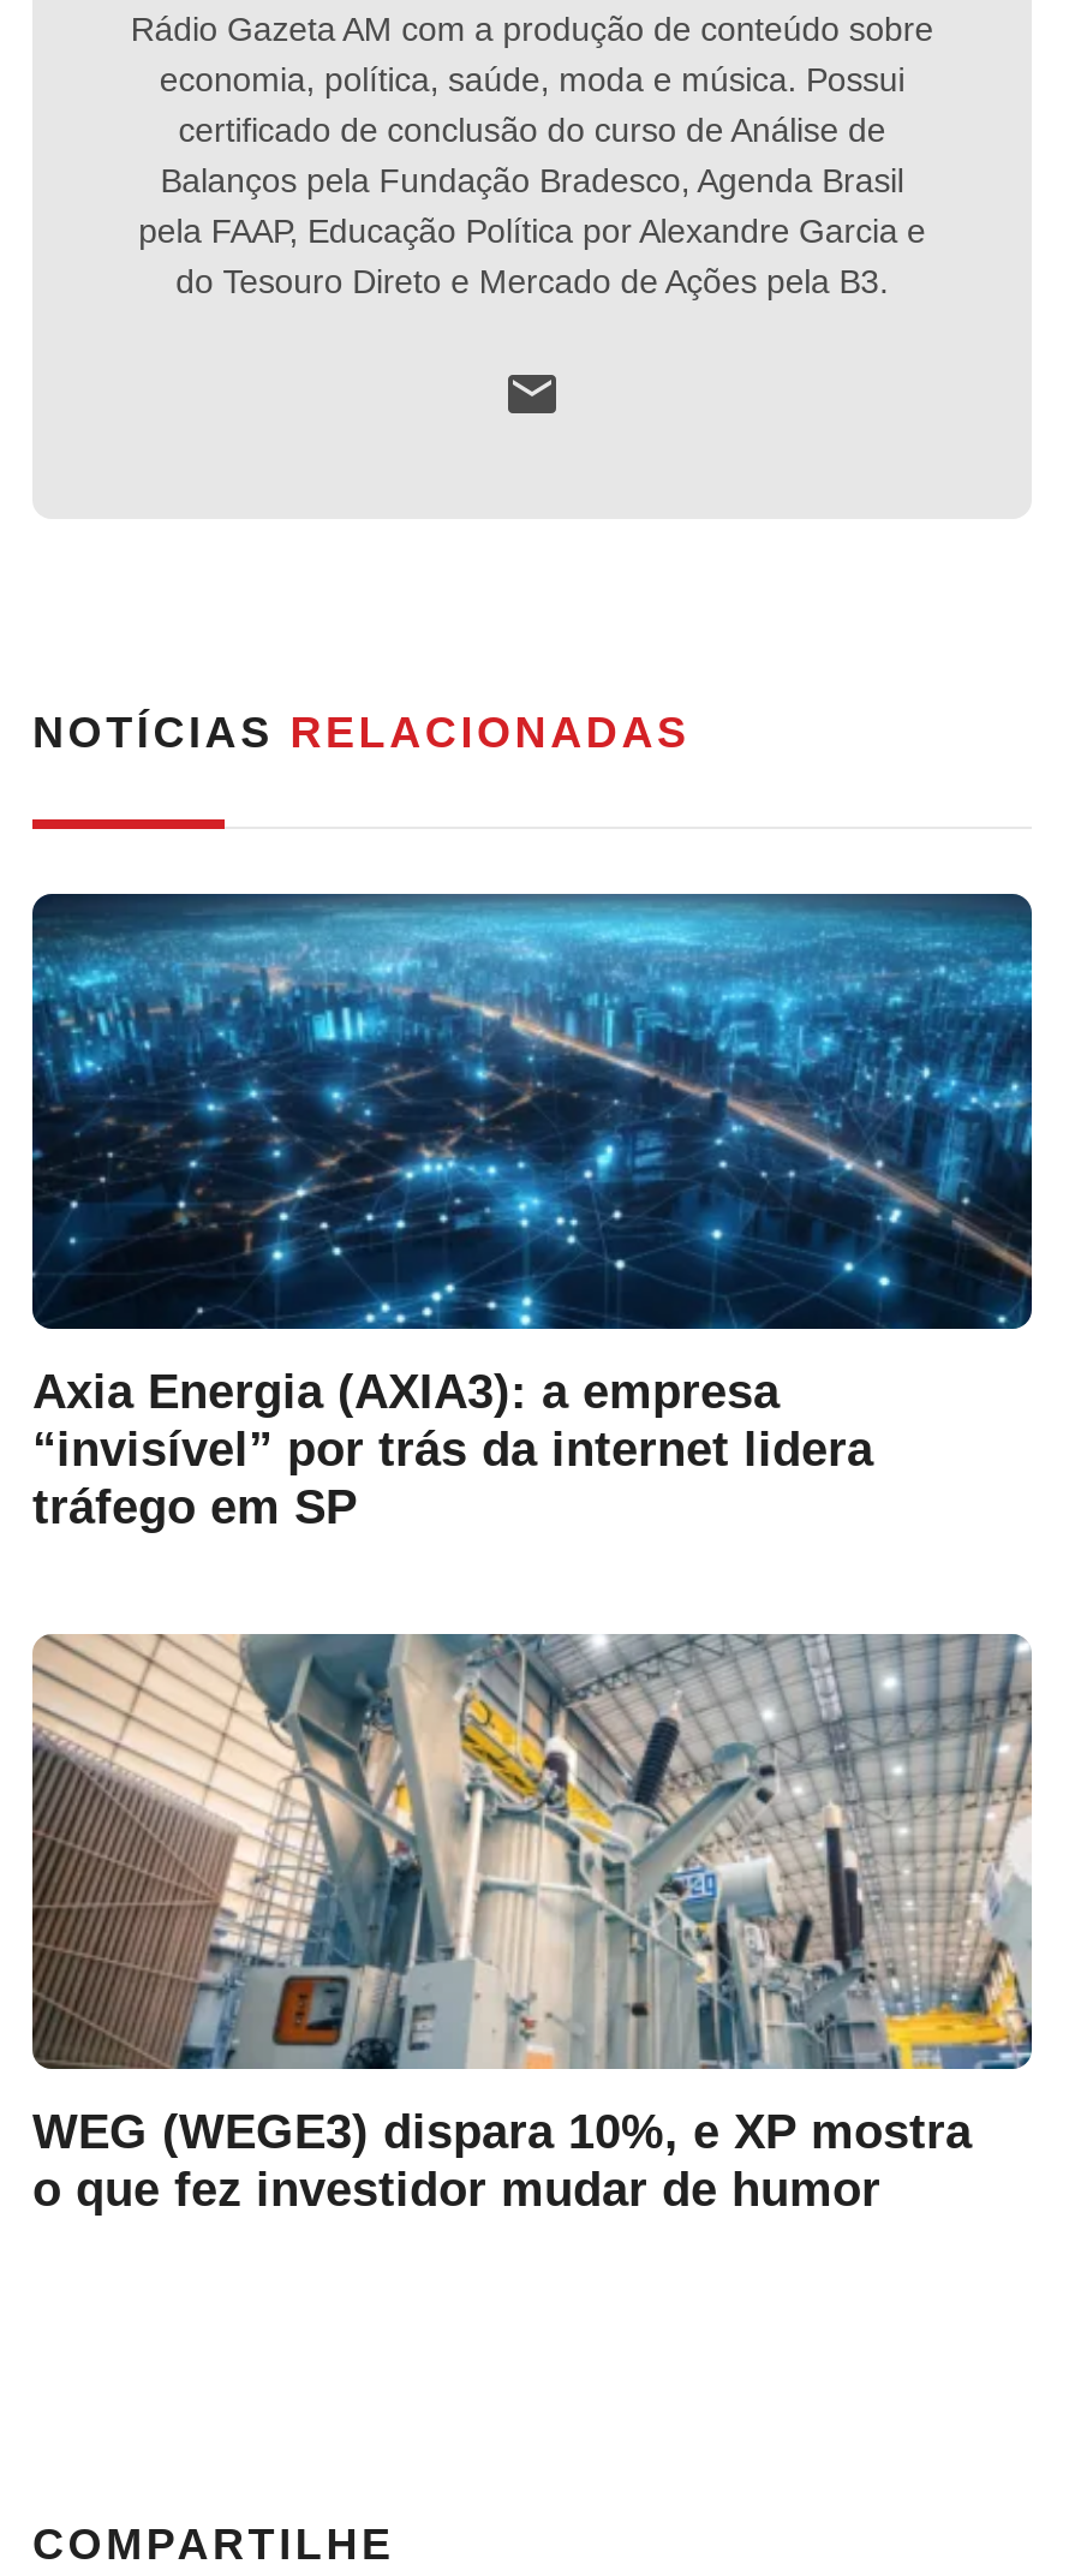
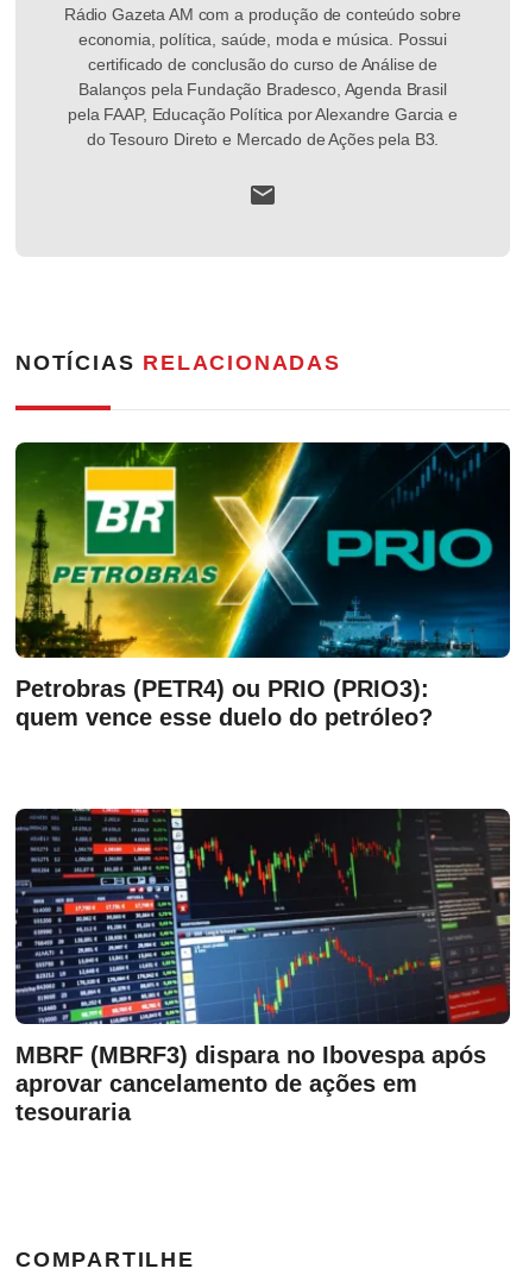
[30,892,1034,1533] [image] | Axia Energia (AXIA3): a empresa | “invisível” por trás da internet lidera | tráfego em SP -> [14,441,511,730] [image] | Petrobras (PETR4) ou PRIO (PRIO3): | quem vence esse duelo do petróleo?
[30,1632,1032,2216] [image] | WEG (WEGE3) dispara 10%, e XP mostra | o que fez investidor mudar de humor -> [14,808,511,1125] [image] | MBRF (MBRF3) dispara no Ibovespa após | aprovar cancelamento de ações em | tesouraria

